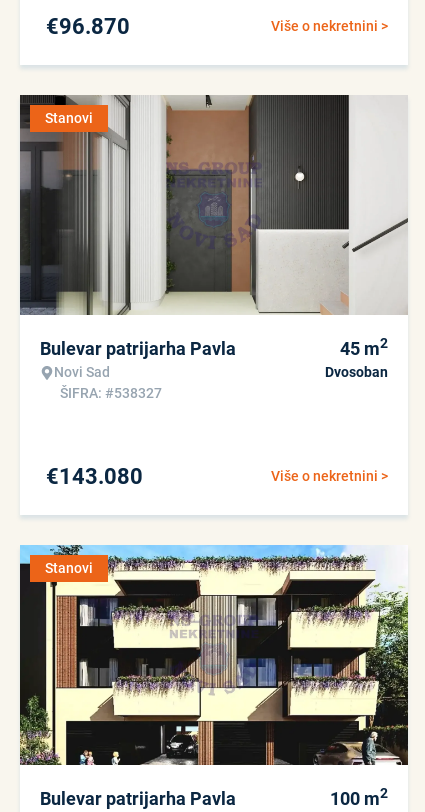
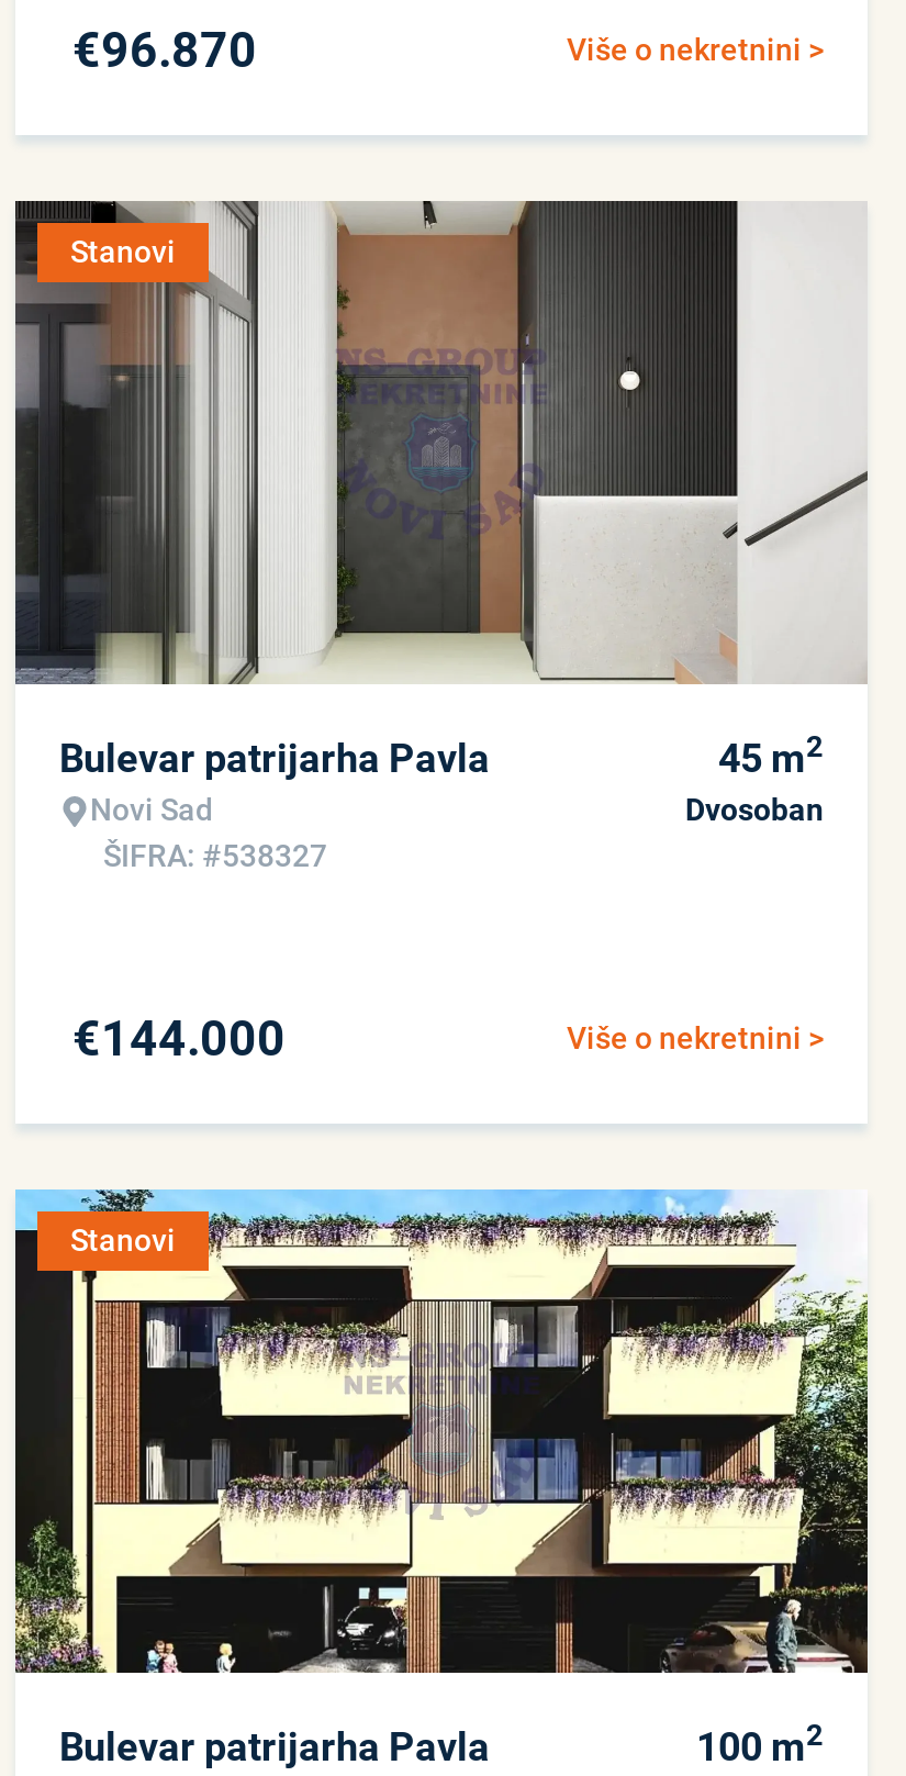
[46,464,143,489] €143.080 -> [72,1012,286,1066] €144.000

